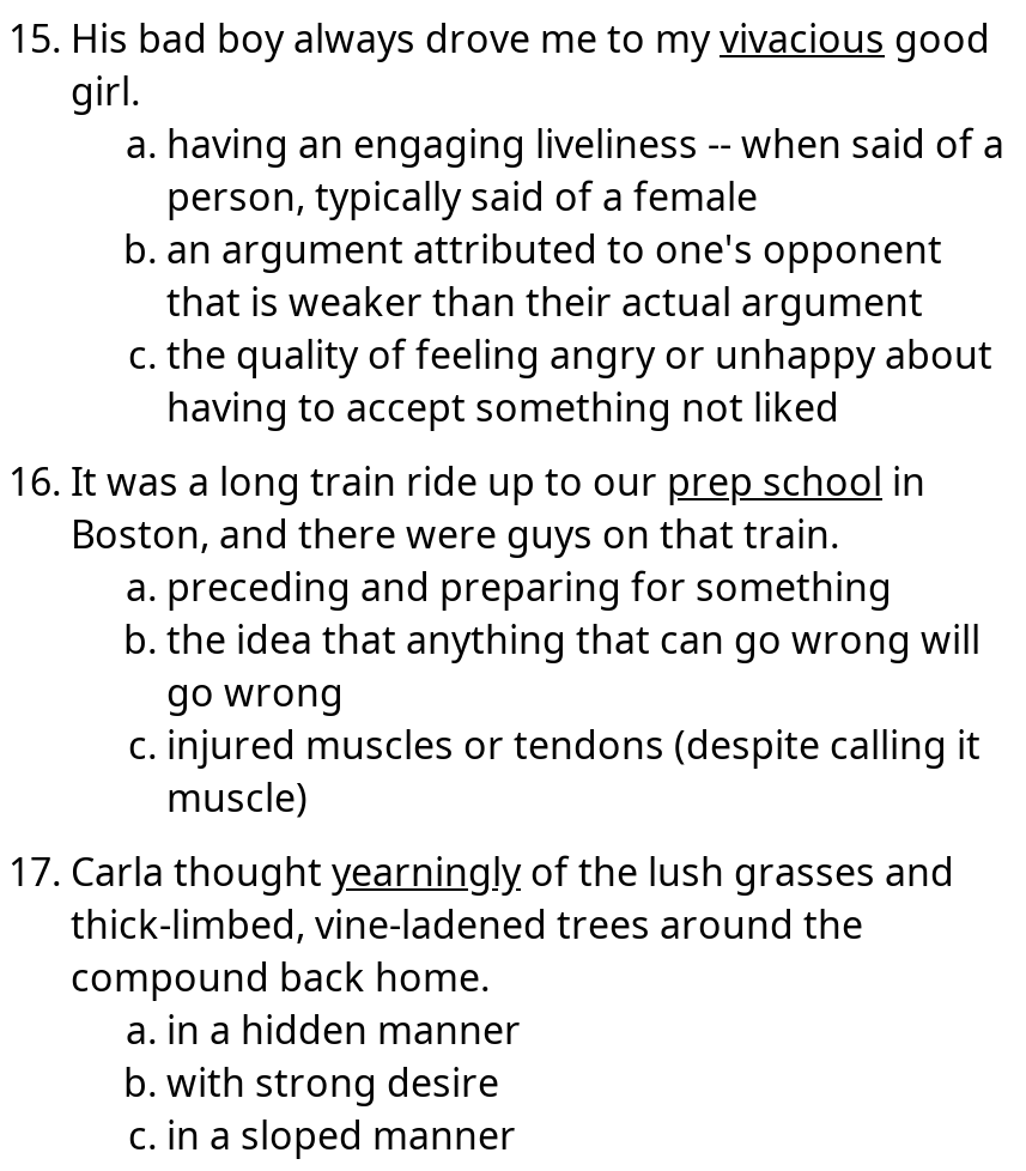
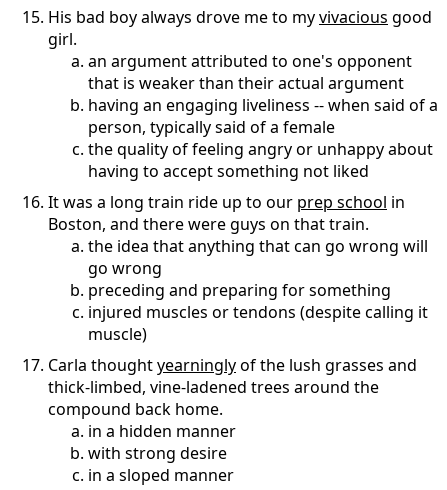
moved [166,118,1004,223] -> [88,94,438,138]: having an engaging liveliness -- when said of a | person, typically said of a female
moved [166,223,942,328] -> [88,50,412,94]: an argument attributed to one's opponent | that is weaker than their actual argument
moved [166,560,892,613] -> [88,279,391,301]: preceding and preparing for something
moved [166,613,981,718] -> [88,235,428,279]: the idea that anything that can go wrong will | go wrong

